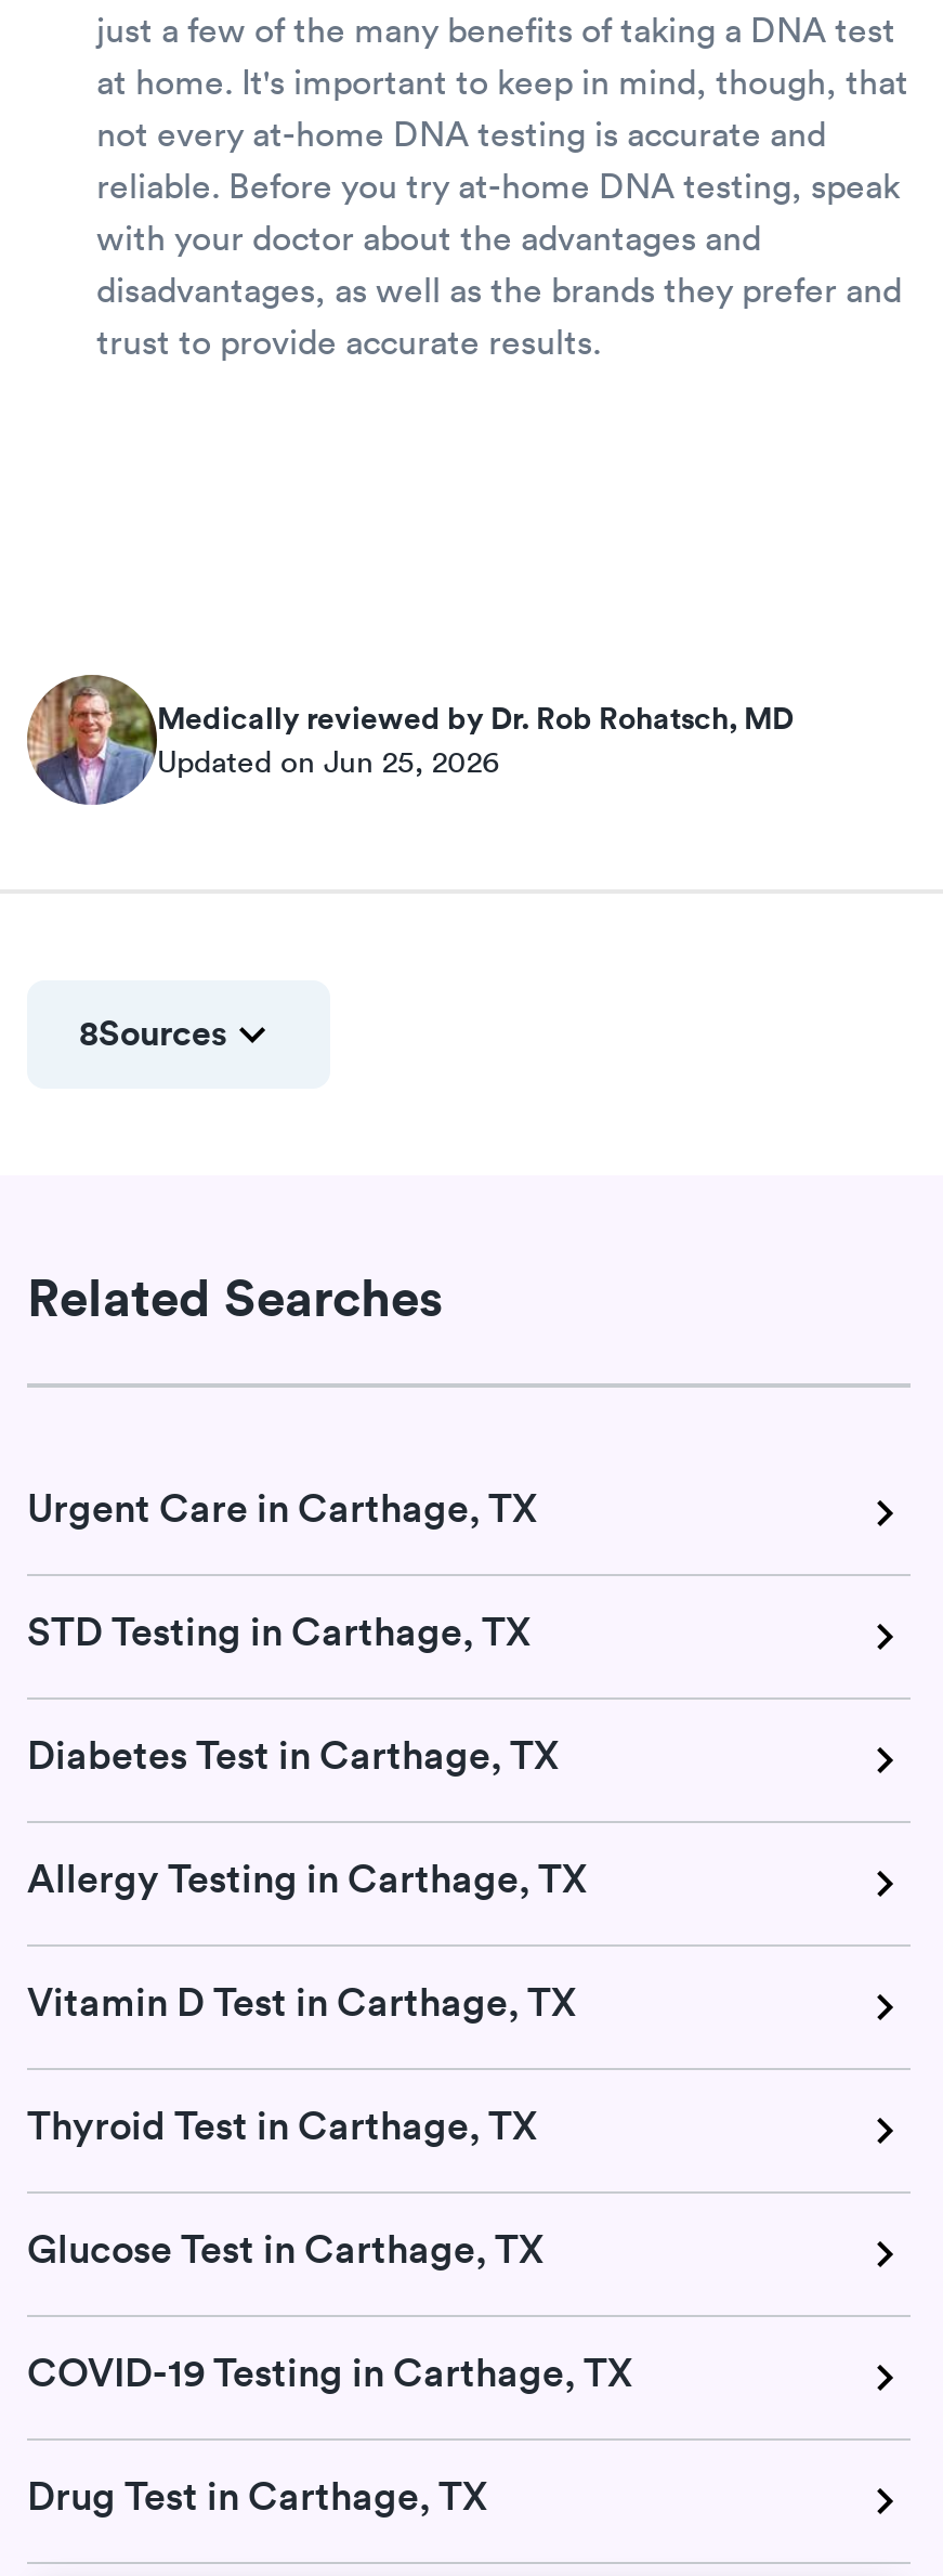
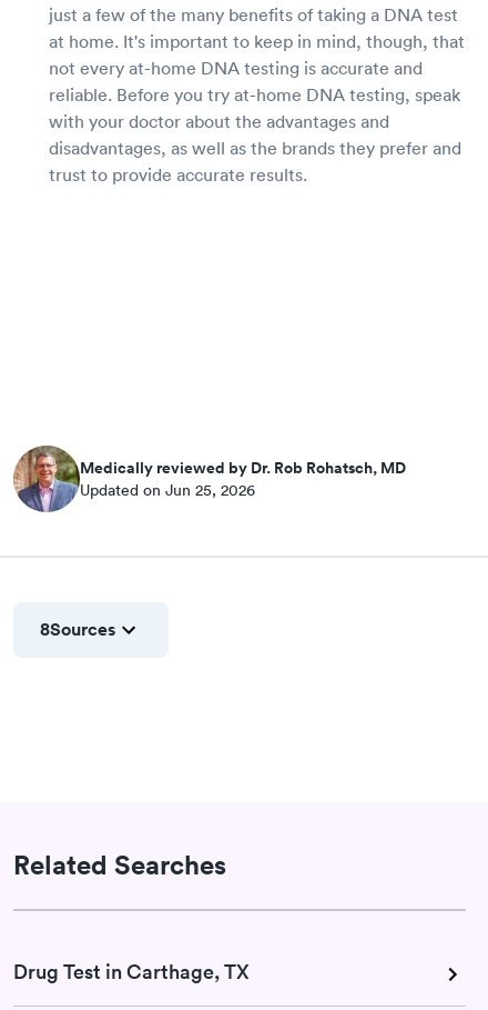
moved [25,672,794,1056] -> [12,444,406,641]: [image] | Medically reviewed by Dr. Rob Rohatsch, MD | Updated on Jun 25, 2026 | 8Sources
moved [27,1264,443,1329] -> [13,848,226,881]: Related Searches
[27,1481,633,2396] Urgent Care in Carthage, TX | STD Testing in Carthage, TX | Diabetes Test in Carthage, TX | Allergy Testing in Carthage, TX | Vitamin D Test in Carthage, TX | Thyroid Test in Carthage, TX | Glucose Test in Carthage, TX | COVID-19 Testing in Carthage, TX -> none

